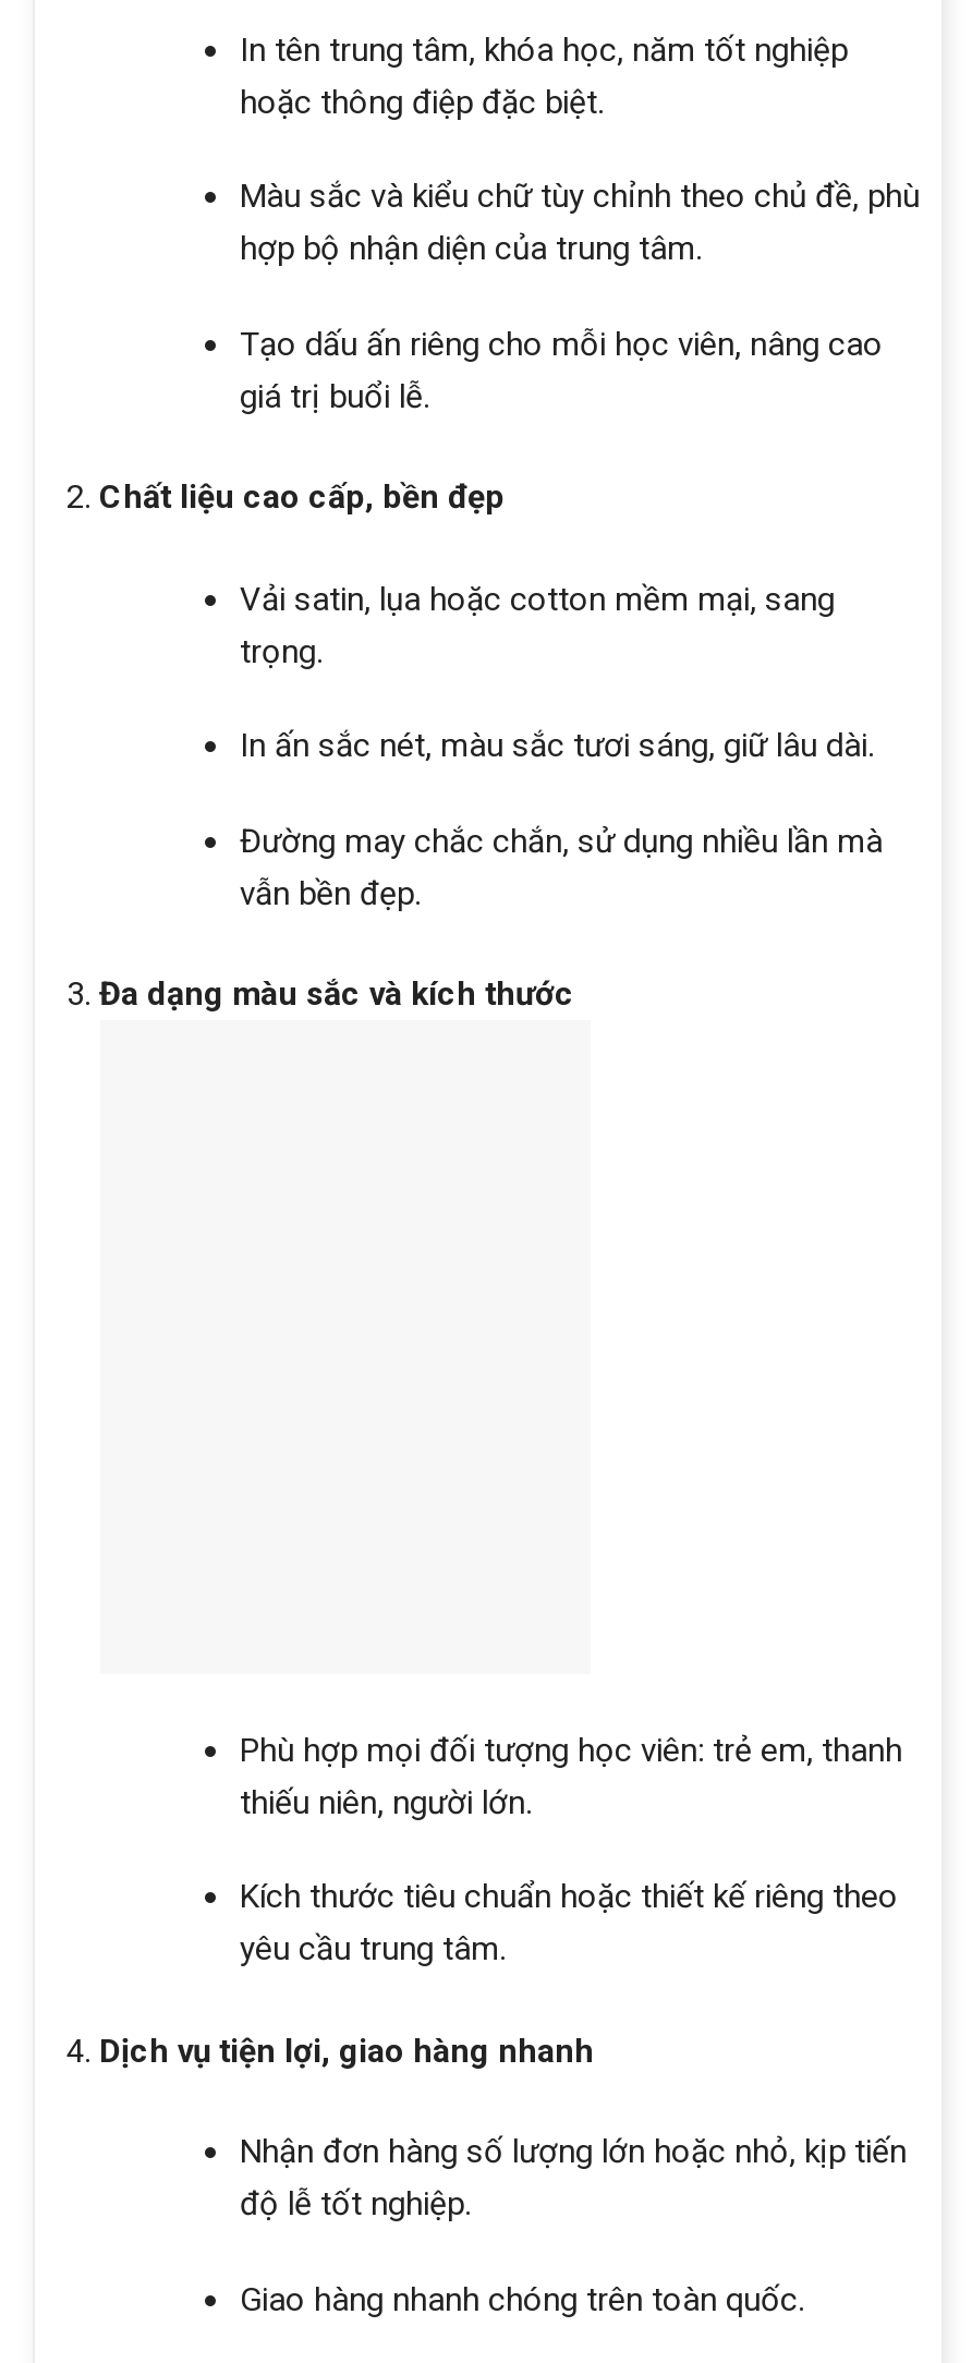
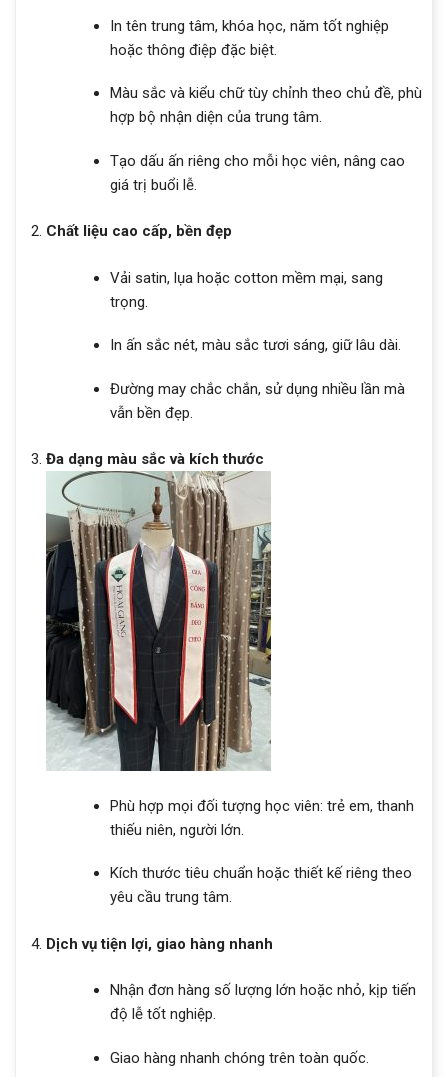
none -> [45,471,272,772] [image]

